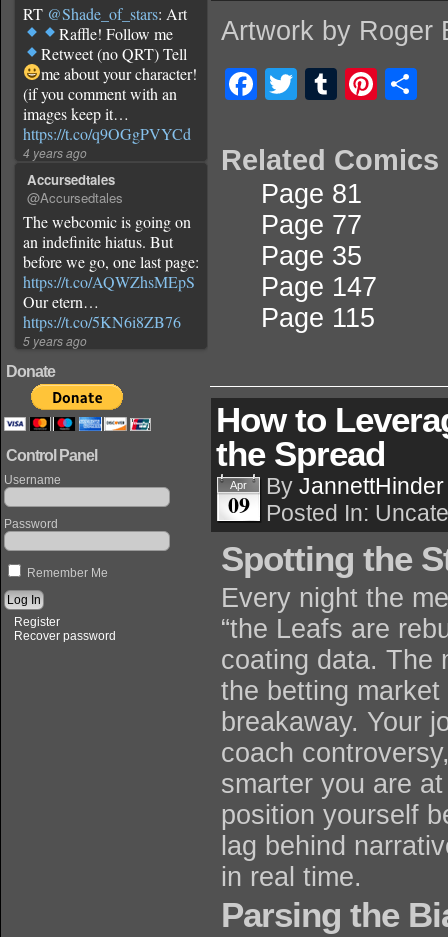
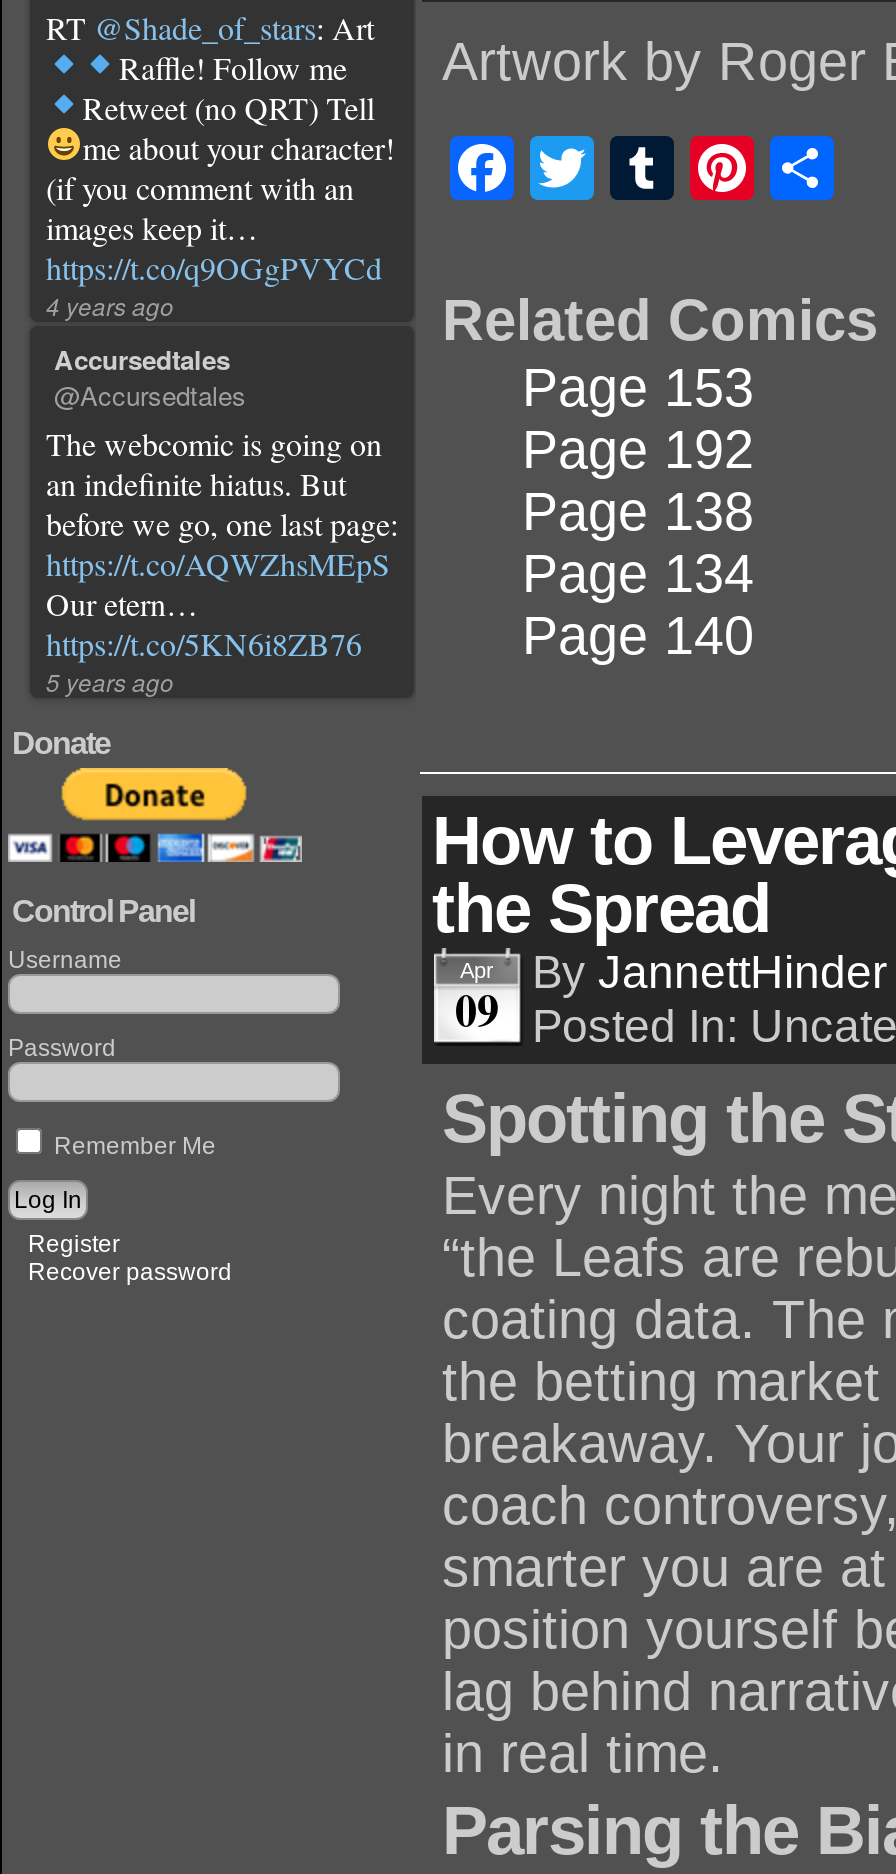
[261,179,362,209] Page 81 -> [522,358,754,418] Page 153
[261,210,362,240] Page 77 -> [522,420,754,480] Page 192
[261,241,362,271] Page 35 -> [522,482,754,542] Page 138
[261,272,377,302] Page 147 -> [522,544,754,604] Page 134
[261,303,375,333] Page 115 -> [522,606,754,666] Page 140

